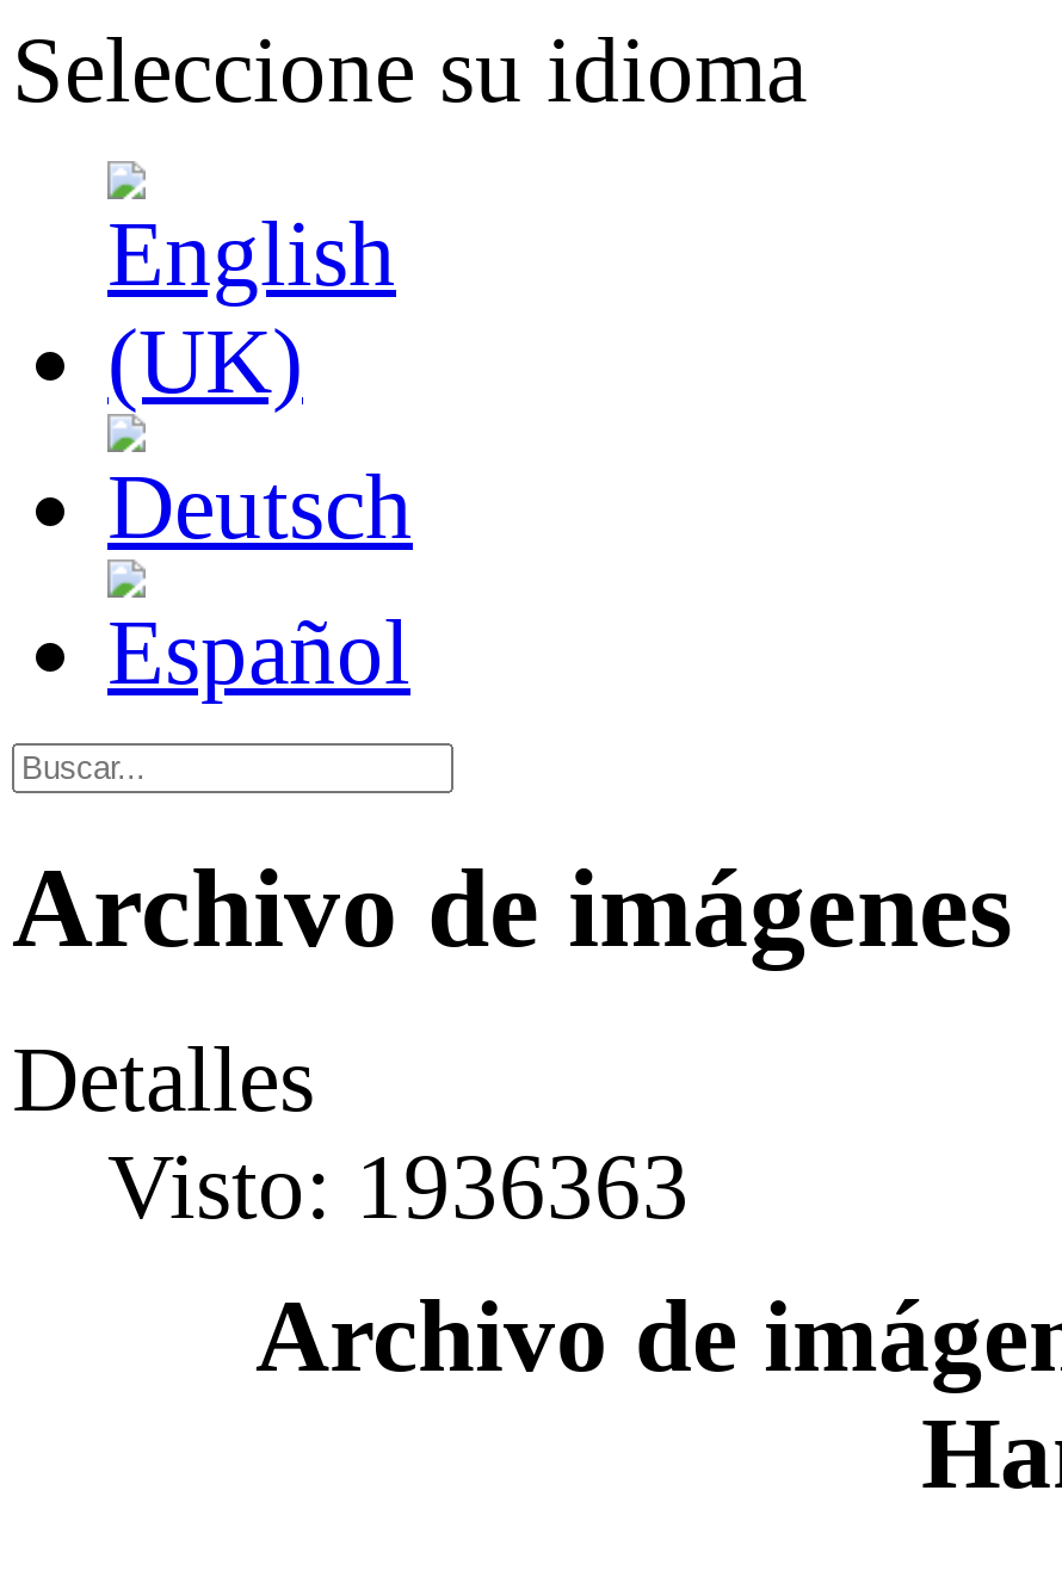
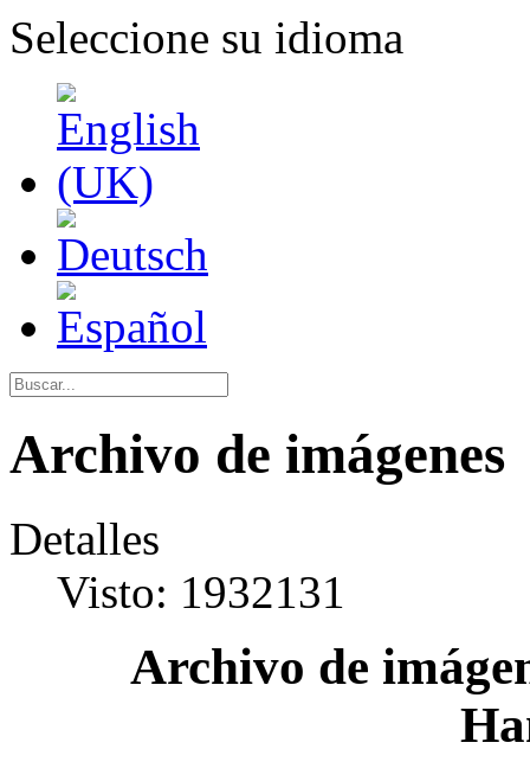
[107,1134,690,1237] Visto: 1936363 -> [57,566,345,617] Visto: 1932131

